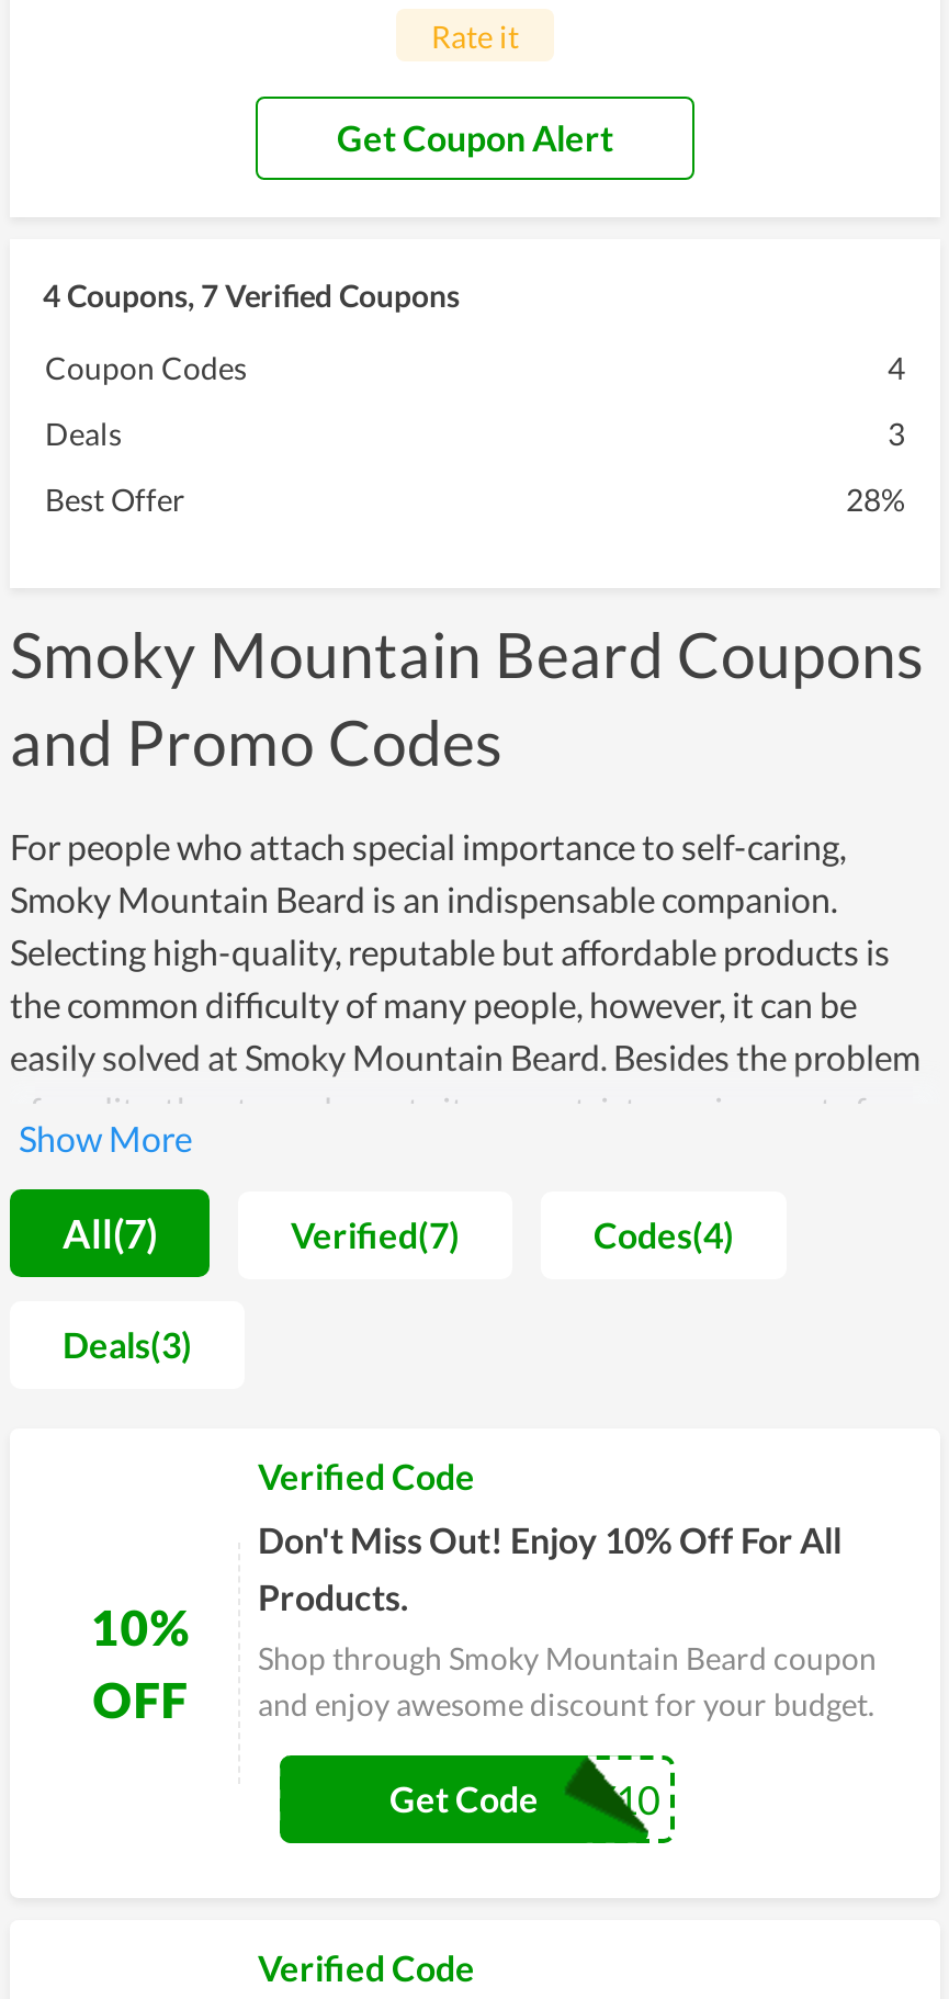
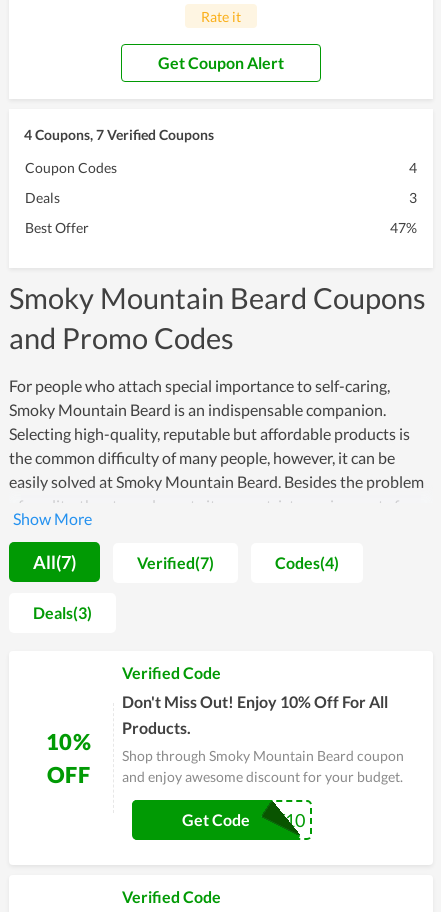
[846,482,905,519] 28% -> [390,219,417,236] 47%

